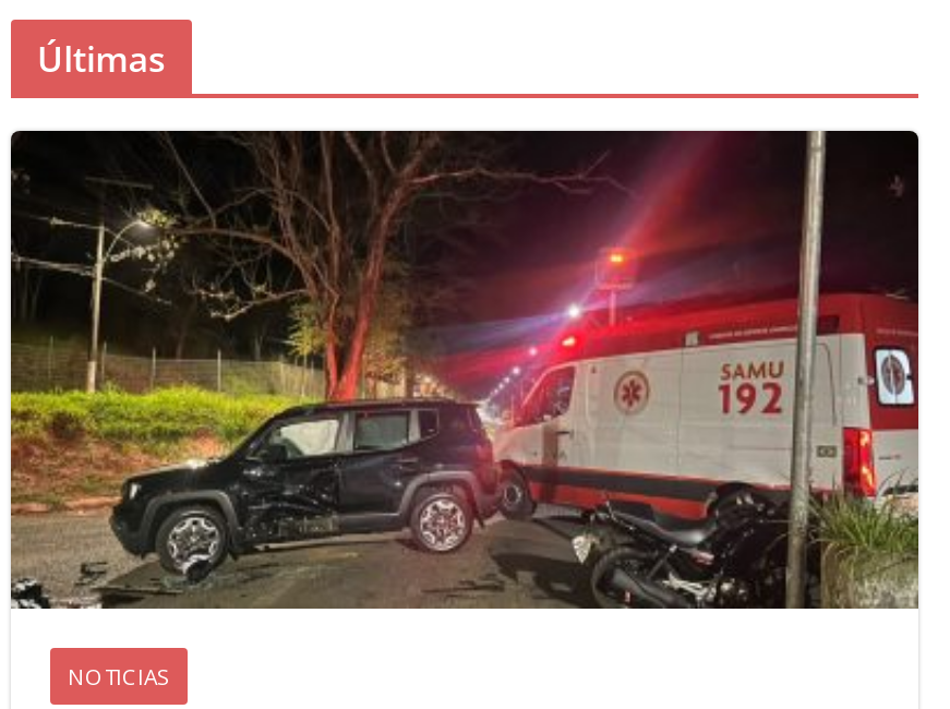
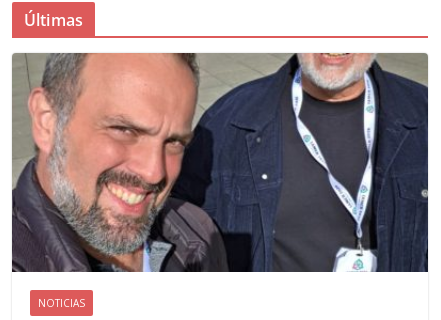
[9,128,921,612] [image] -> [12,52,429,273] [image]

